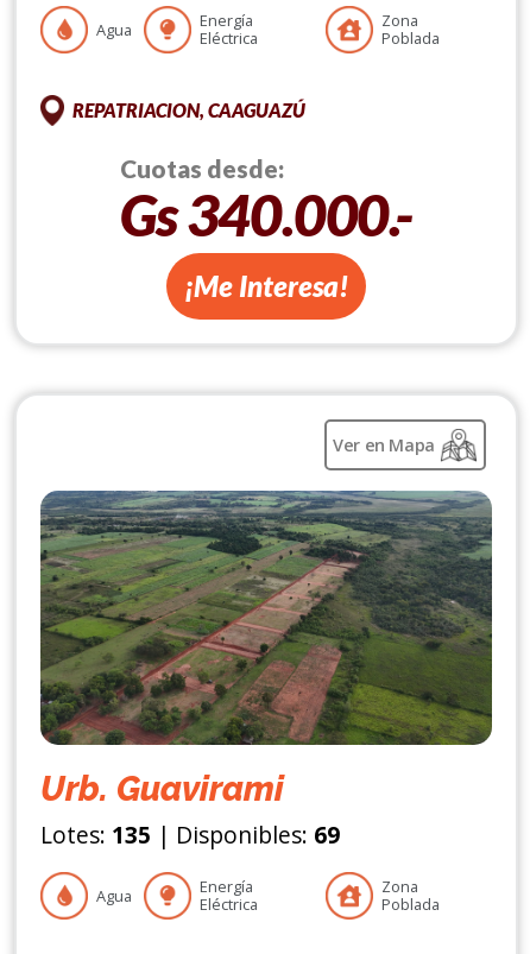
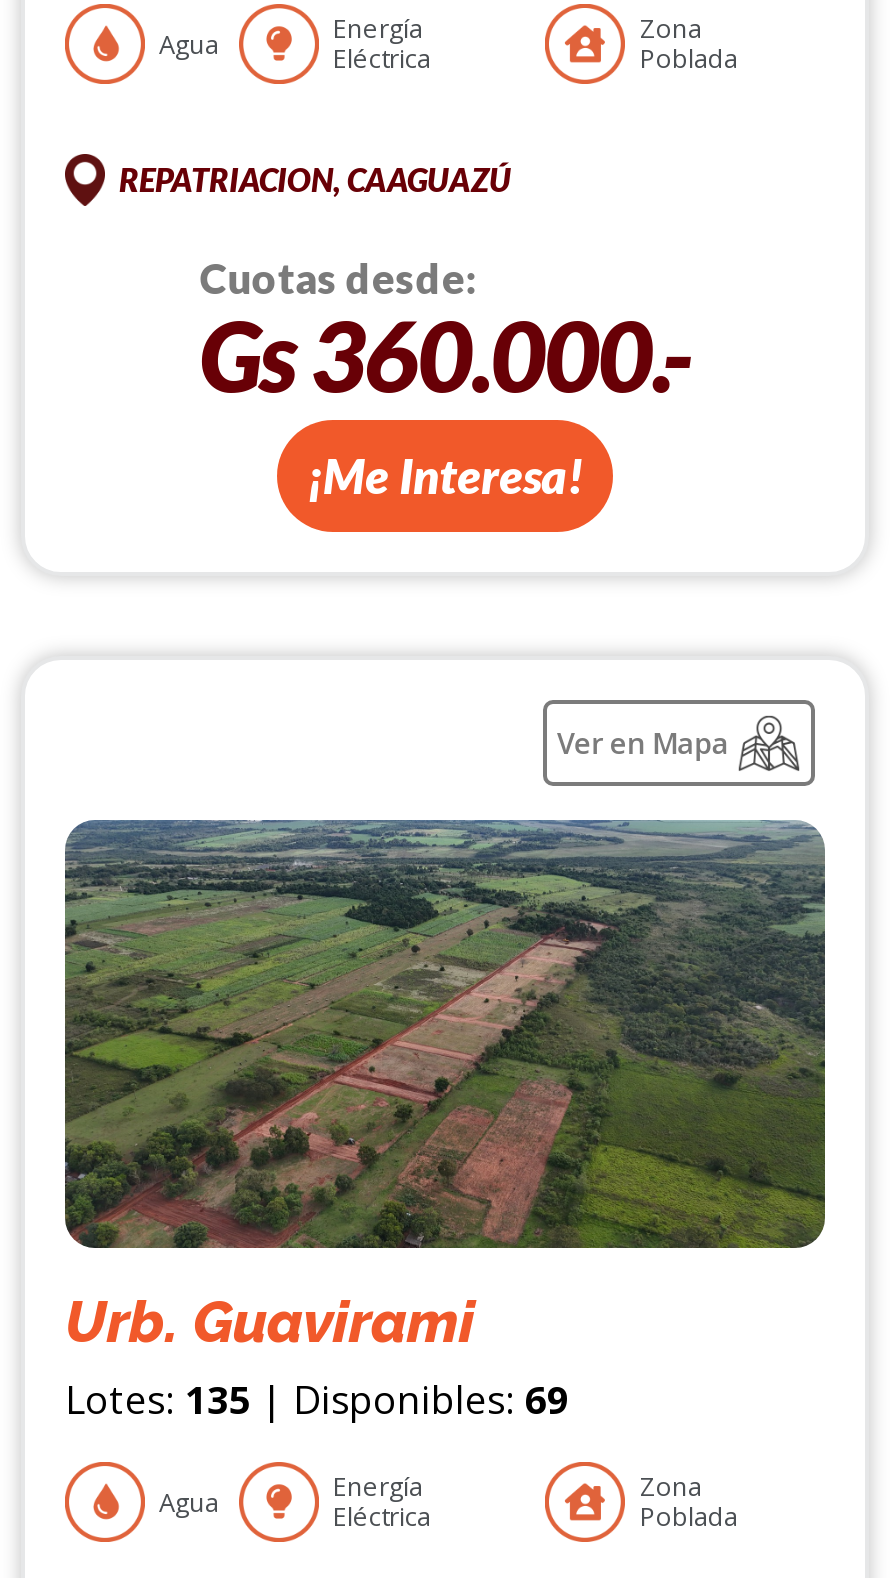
[120,181,412,249] Gs 340.000.- -> [199,299,691,413] Gs 360.000.-

